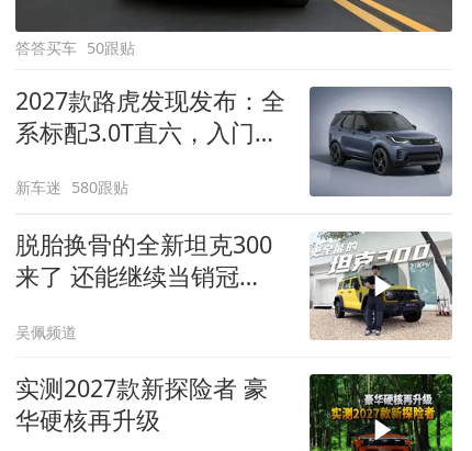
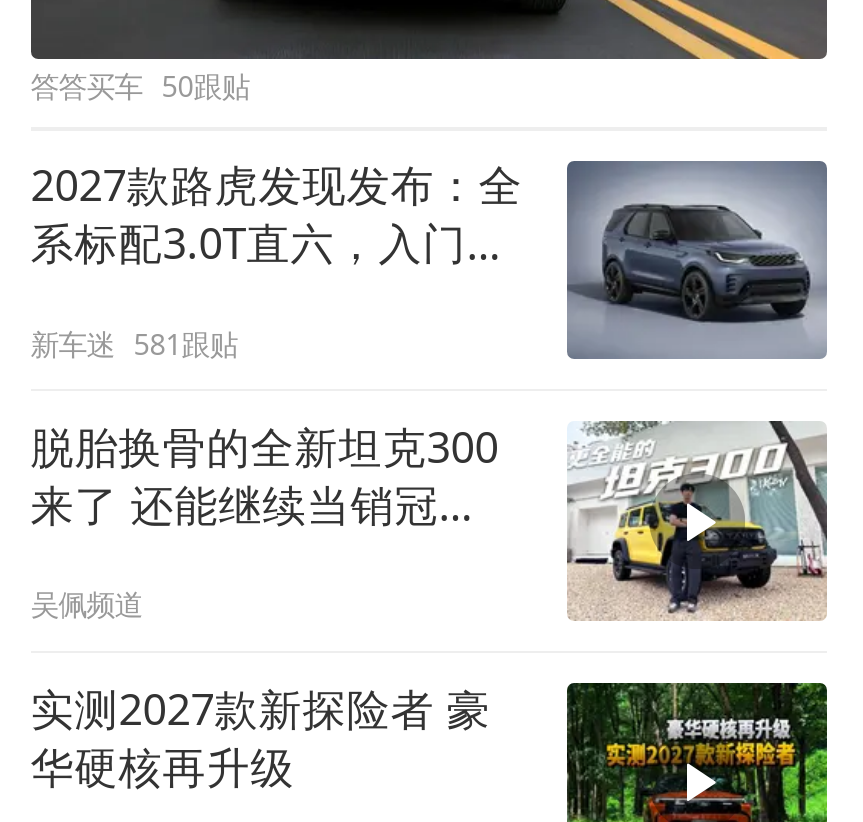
[15,177,129,198] 新车迷 580跟贴 -> [30,325,238,363] 新车迷 581跟贴

